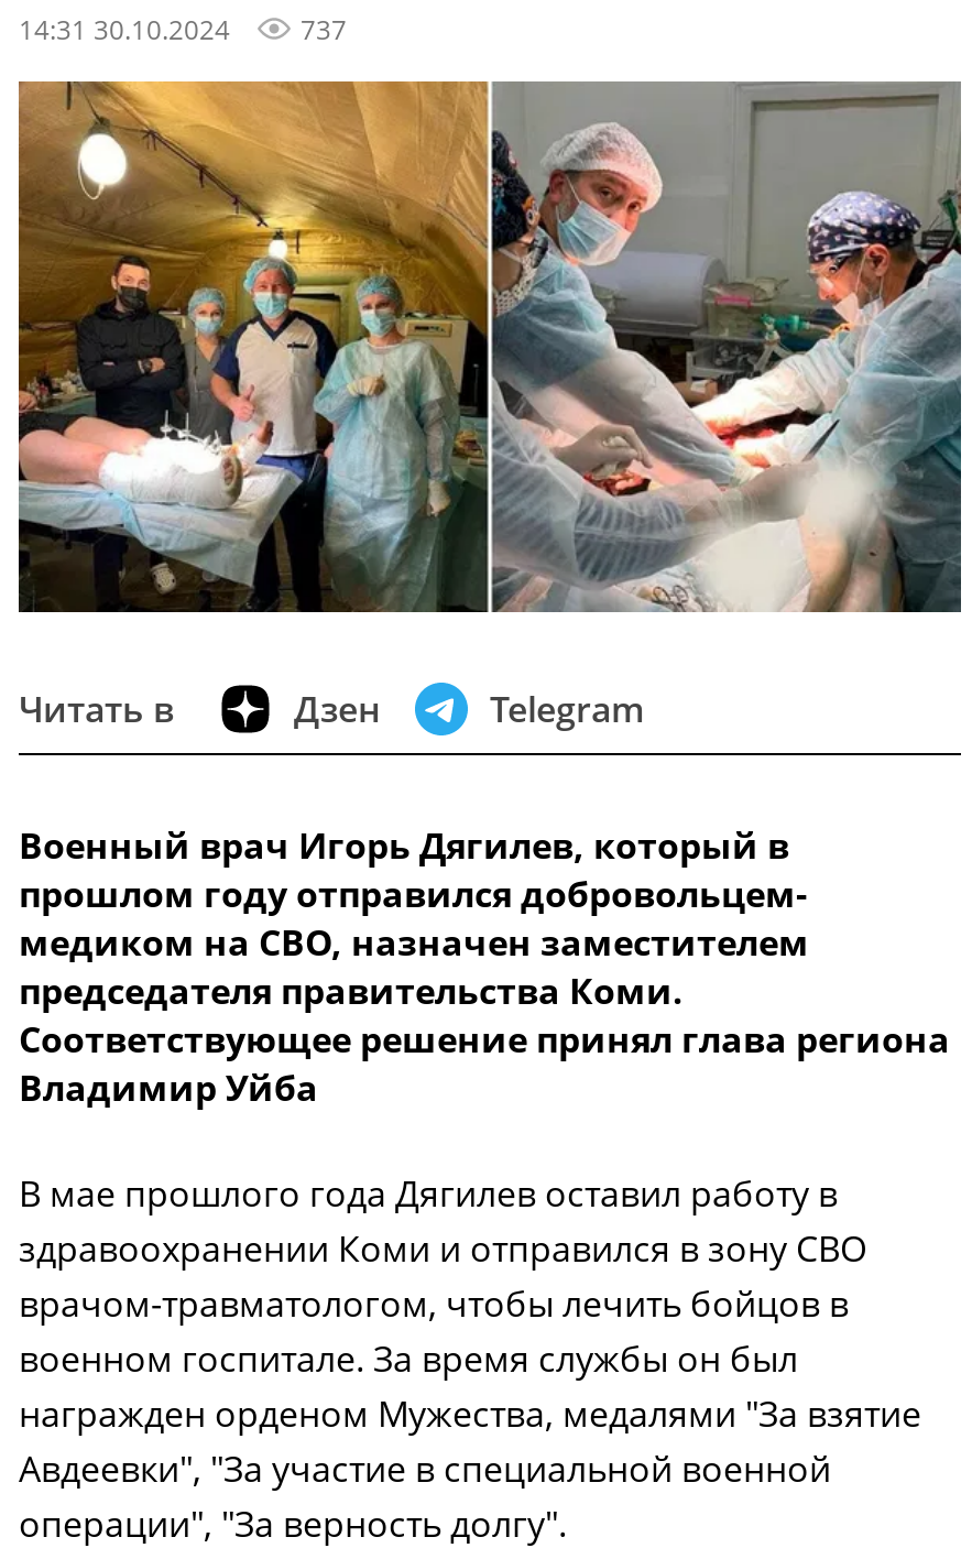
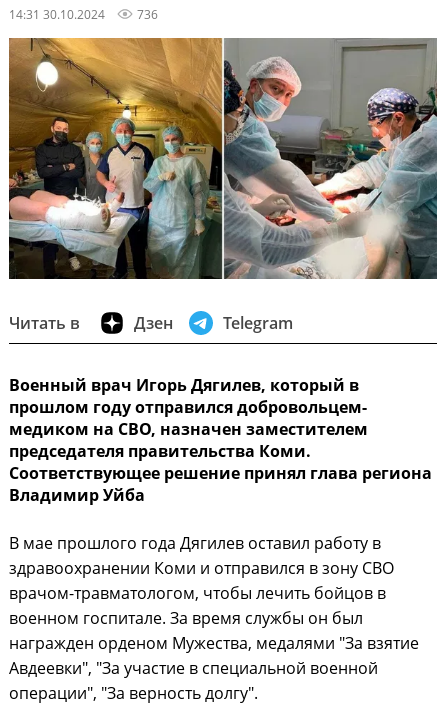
[19,11,347,46] 14:31 30.10.2024 737 -> [9,6,158,22] 14:31 30.10.2024 736

